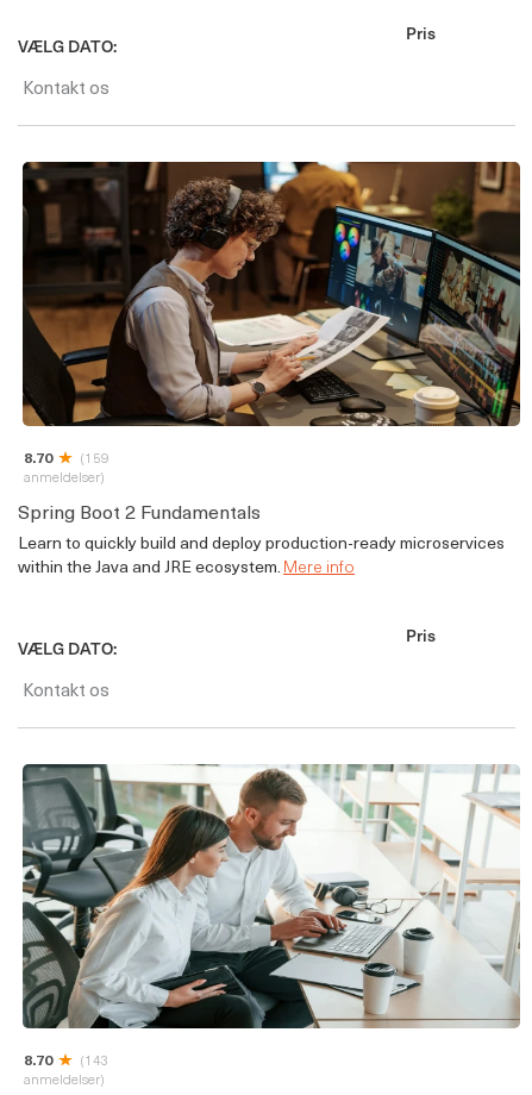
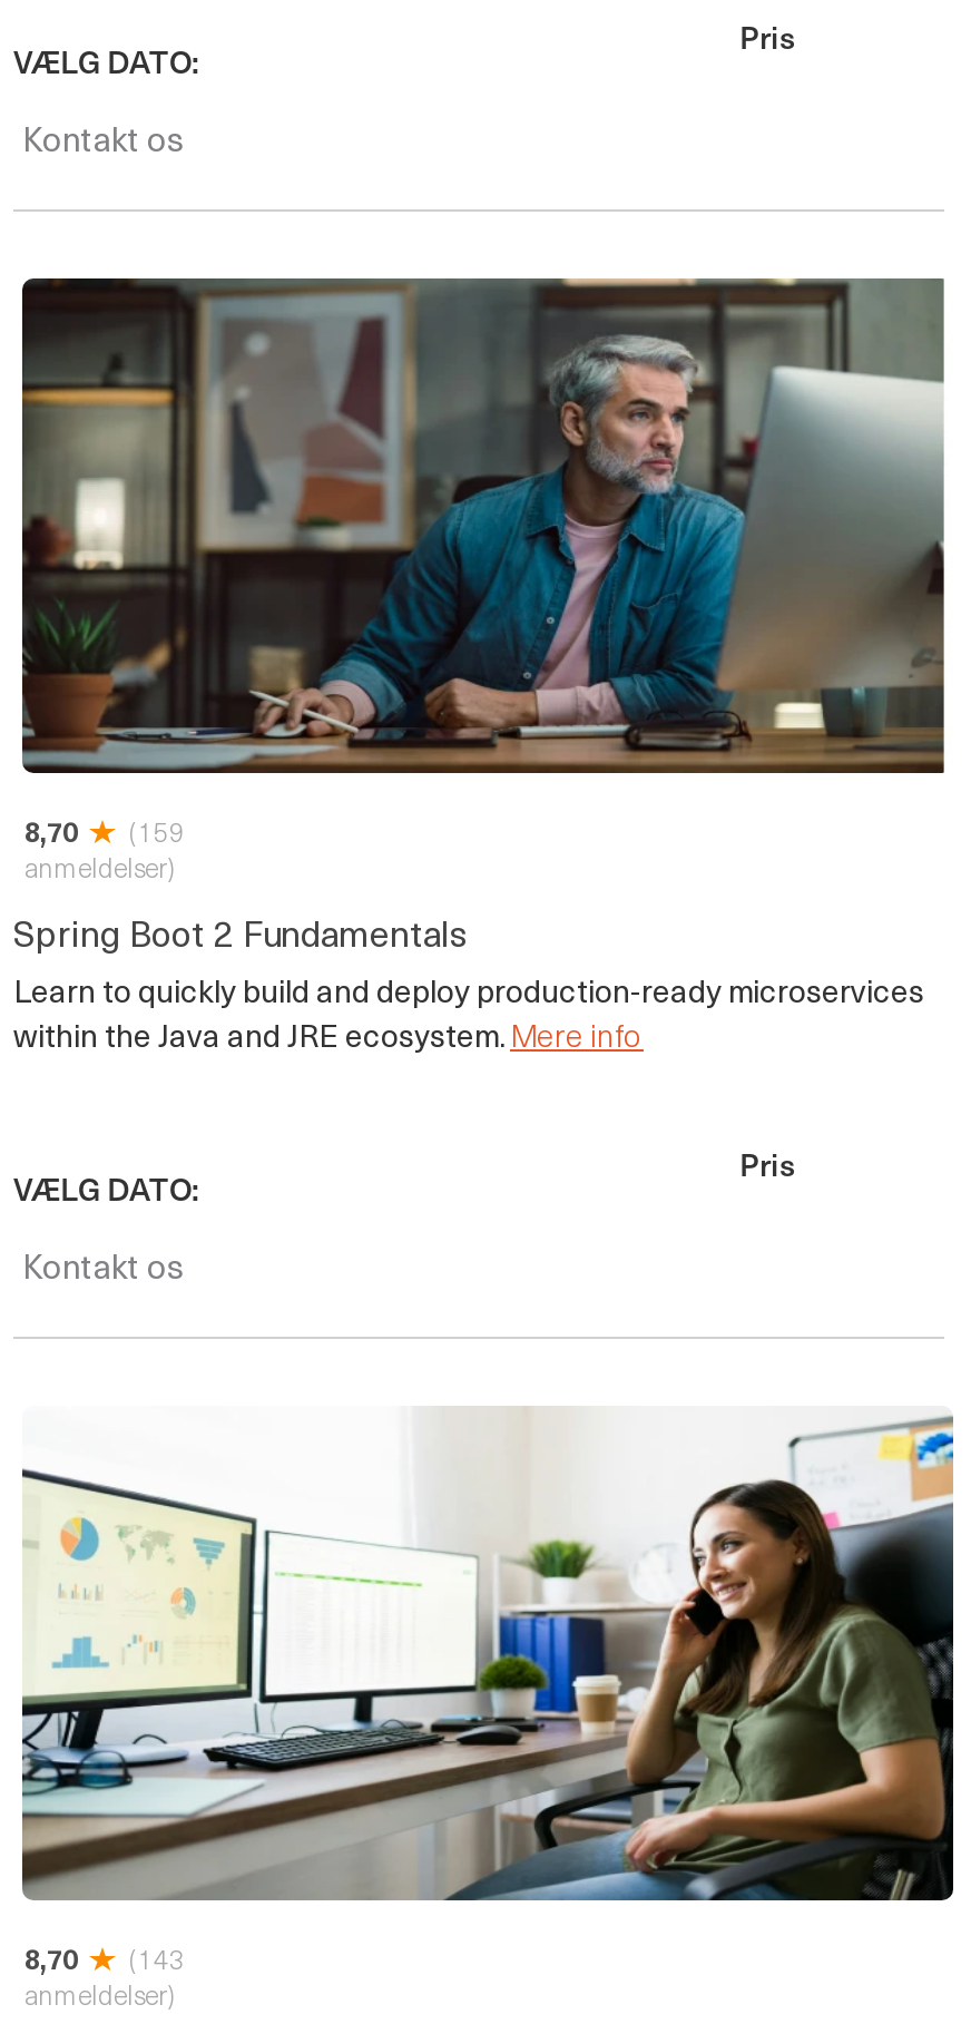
[23,161,521,468] [image] | 8.70 (159 -> [20,276,953,852] [image] | 8,70 (159
[21,763,520,1070] [image] | 8.70 (143 -> [22,1406,955,1979] [image] | 8,70 (143

